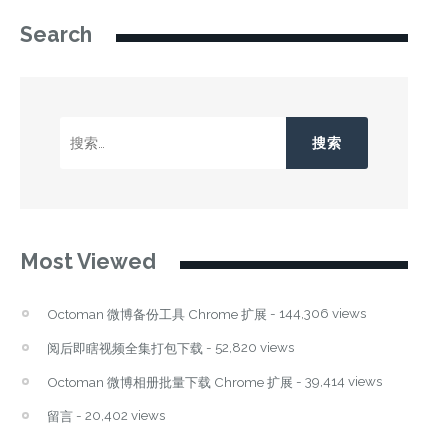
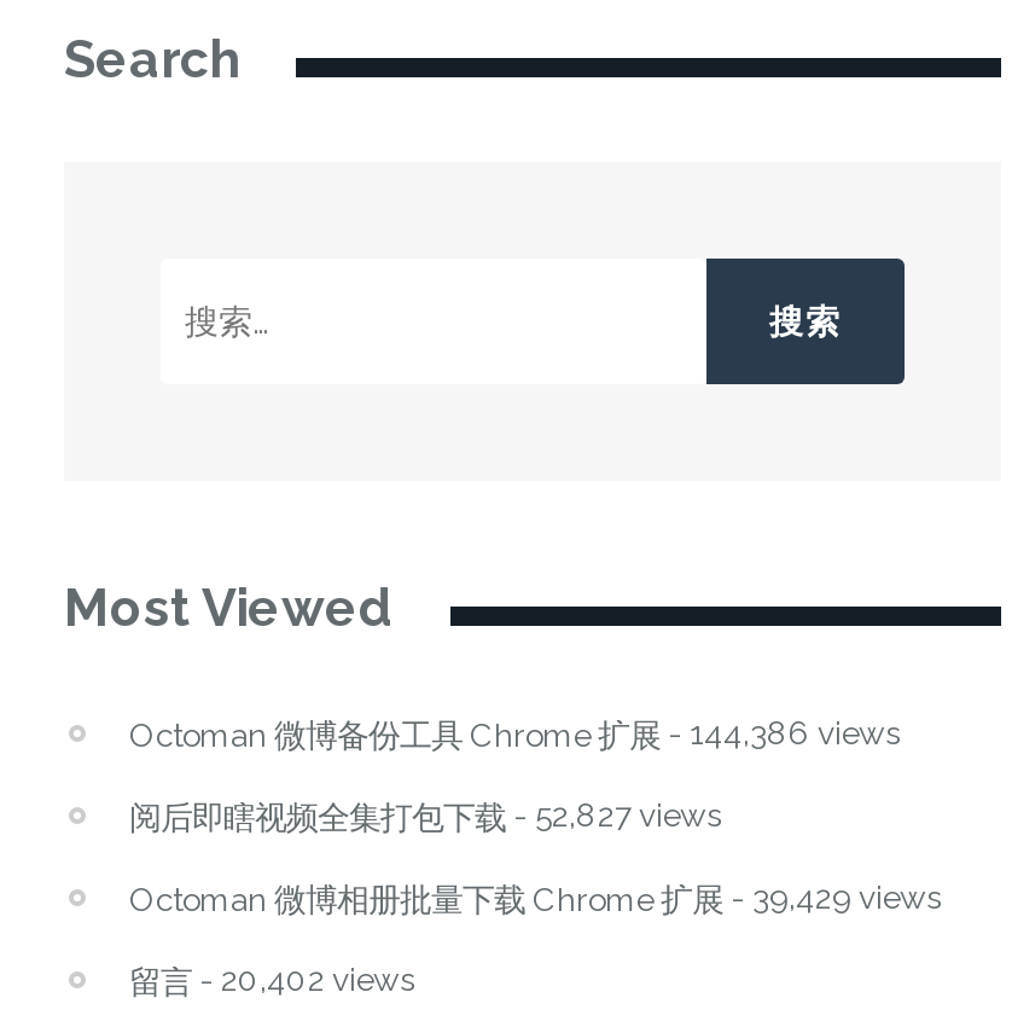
[47,305,366,322] Octoman 微博备份工具 Chrome 扩展- 144,306 views -> [129,714,900,755] Octoman 微博备份工具 Chrome 扩展- 144,386 views
[47,339,294,356] 阅后即瞎视频全集打包下载- 52,820 views -> [129,796,721,837] 阅后即瞎视频全集打包下载- 52,827 views
[47,373,382,390] Octoman 微博相册批量下载 Chrome 扩展- 39,414 views -> [129,878,941,919] Octoman 微博相册批量下载 Chrome 扩展- 39,429 views

